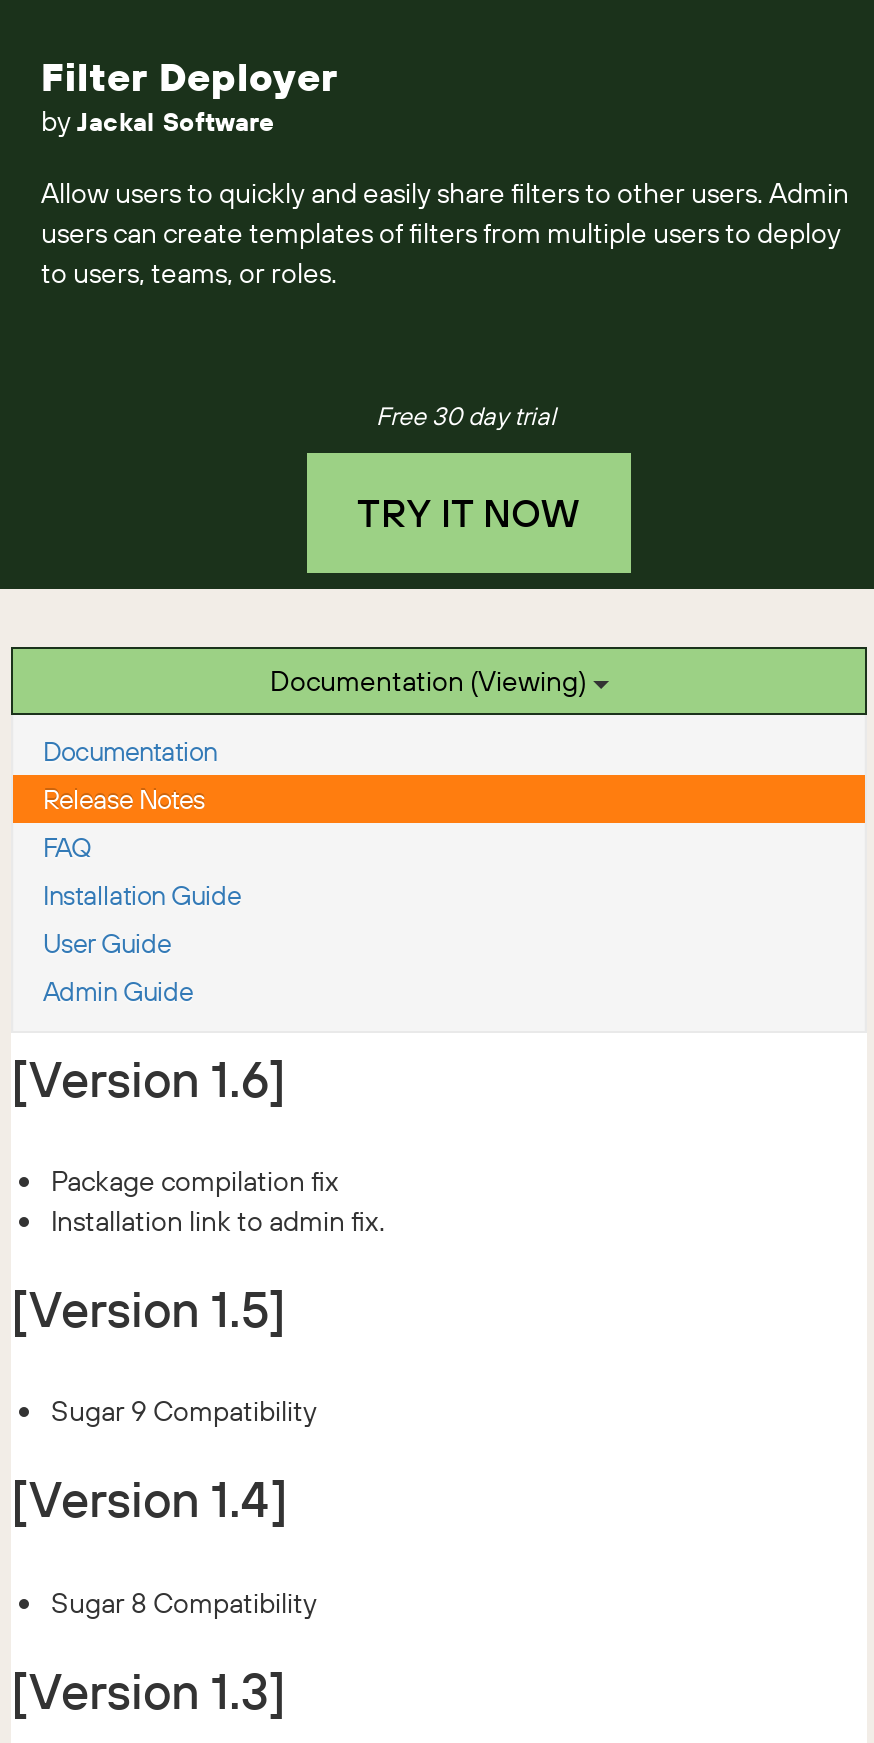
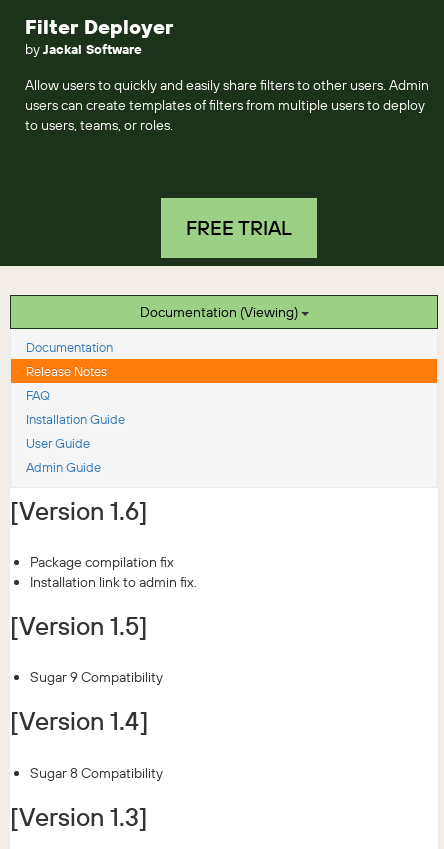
[357,399,581,537] Free 30 day trial | TRY IT NOW -> [186,215,292,240] FREE TRIAL

